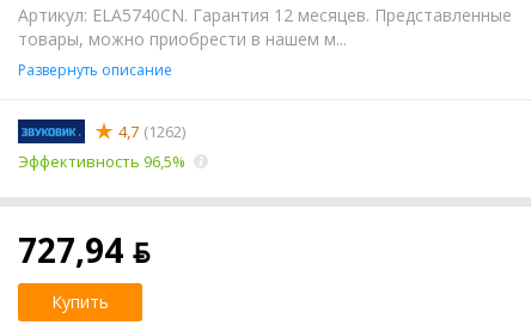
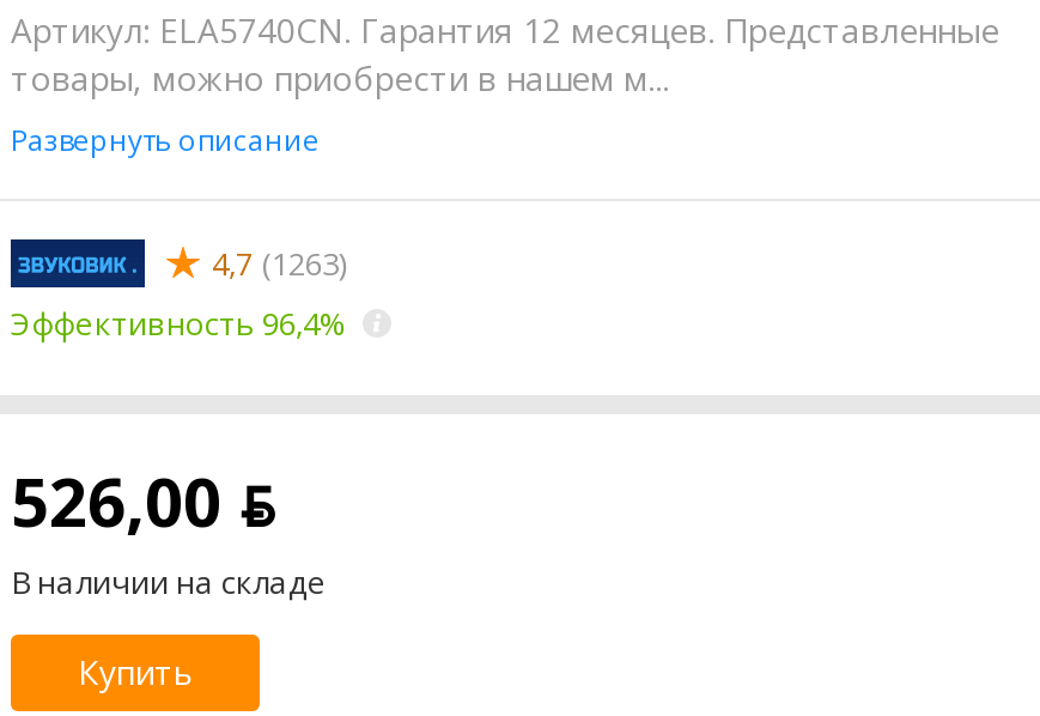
[118,121,185,143] 4,7 (1262) -> [212,243,346,286] 4,7 (1263)
[18,151,185,172] Эффективность 96,5% -> [11,302,346,346] Эффективность 96,4%
[18,227,151,273] 727,94 ƃ -> [11,456,327,604] 526,00 ƃ | В наличии на складе

